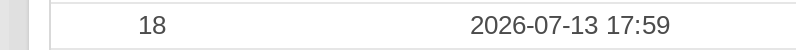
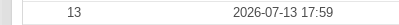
[138,10,166,40] 18 -> [66,5,80,20] 13

